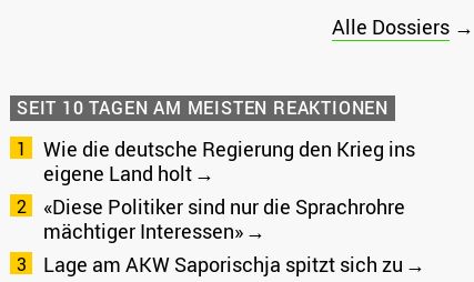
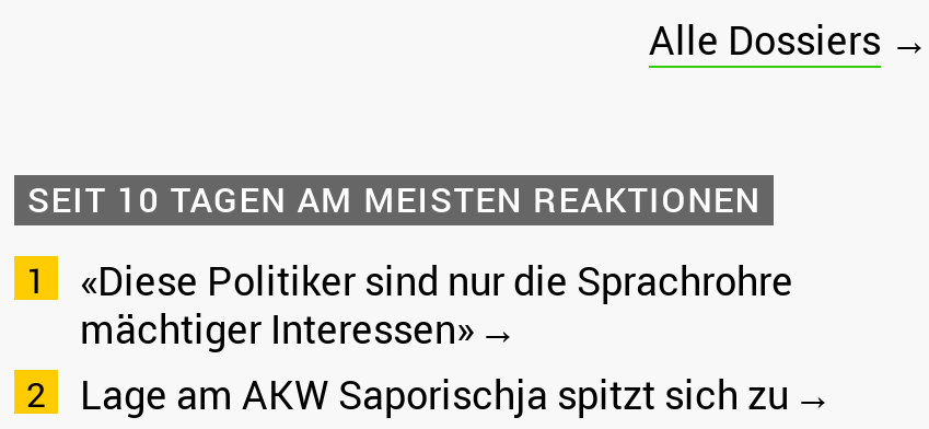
[43,136,415,187] Wie die deutsche Regierung den Krieg ins | eigene Land holt -> none

